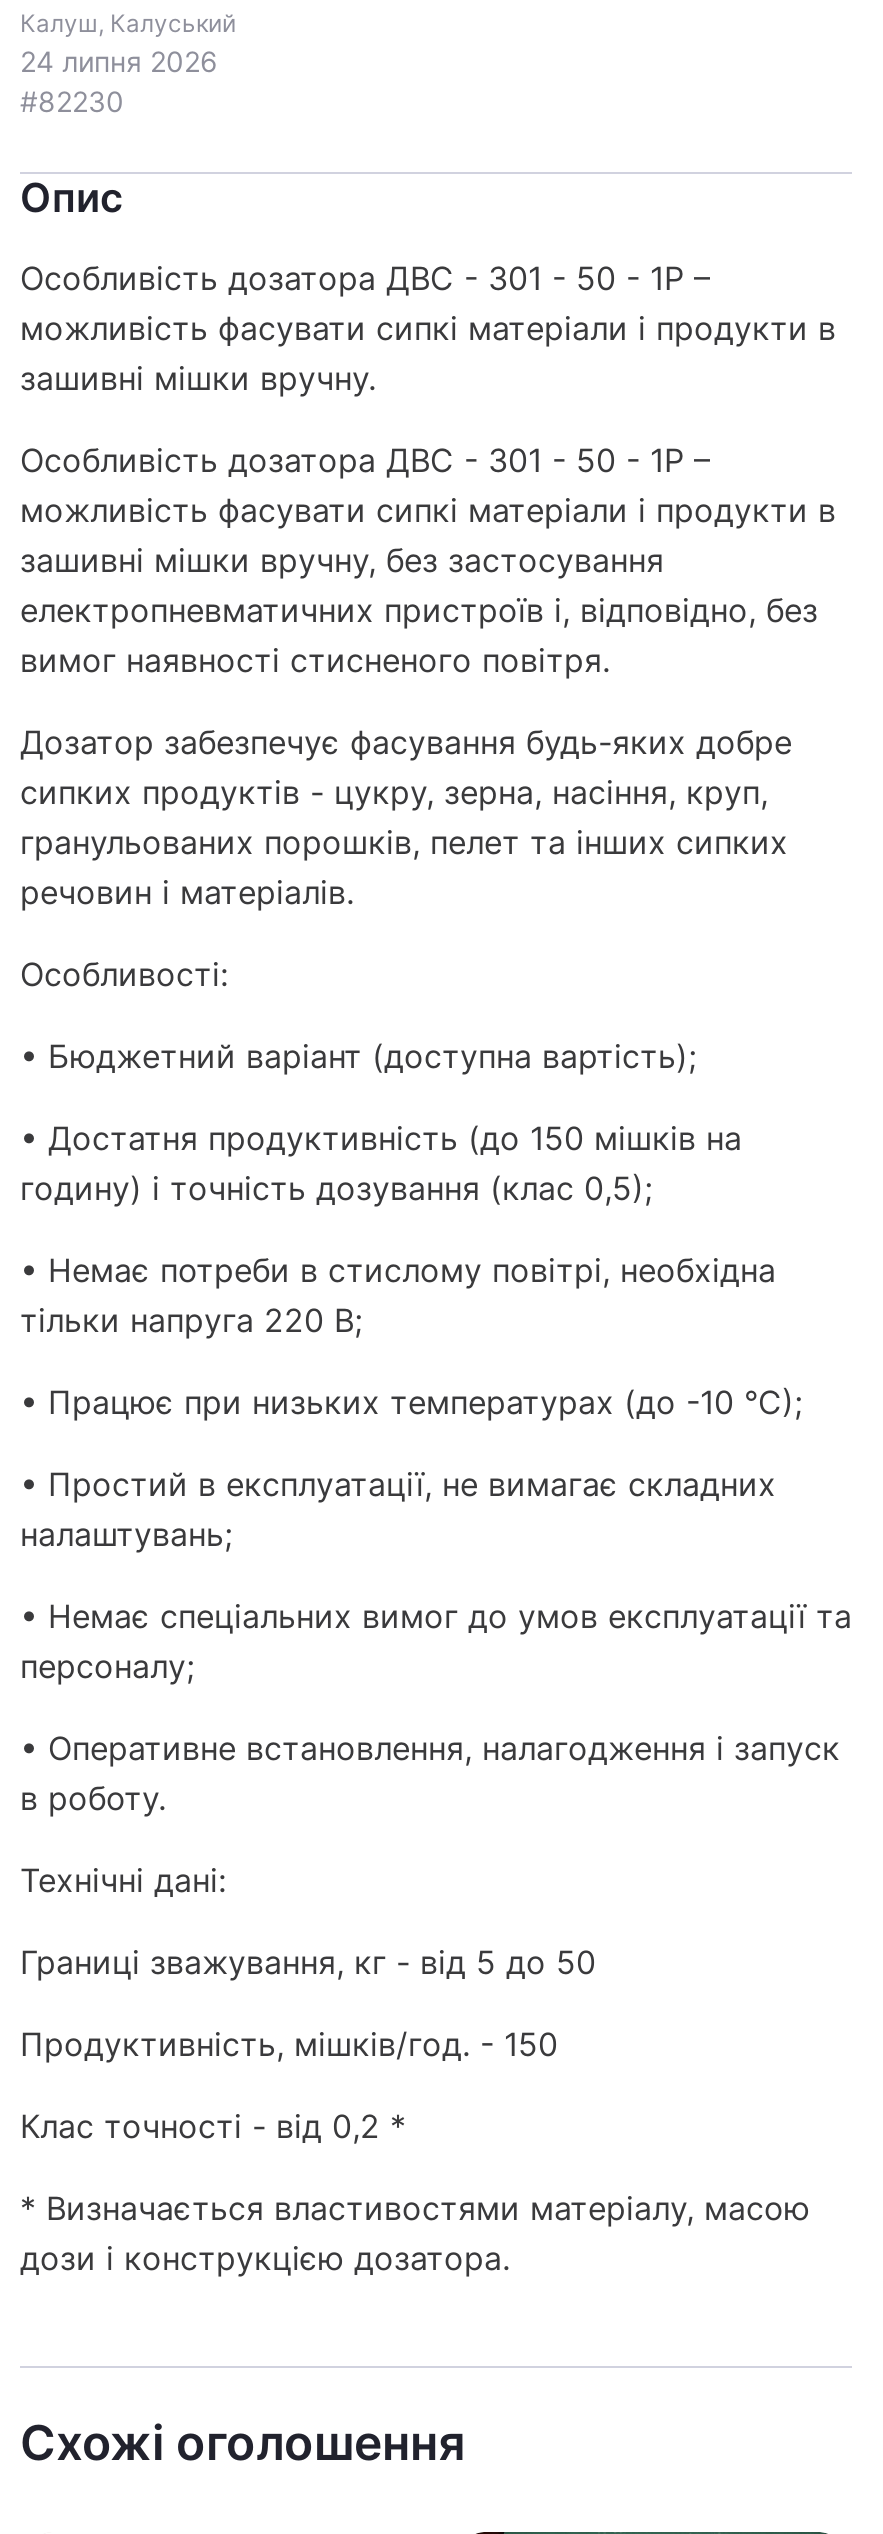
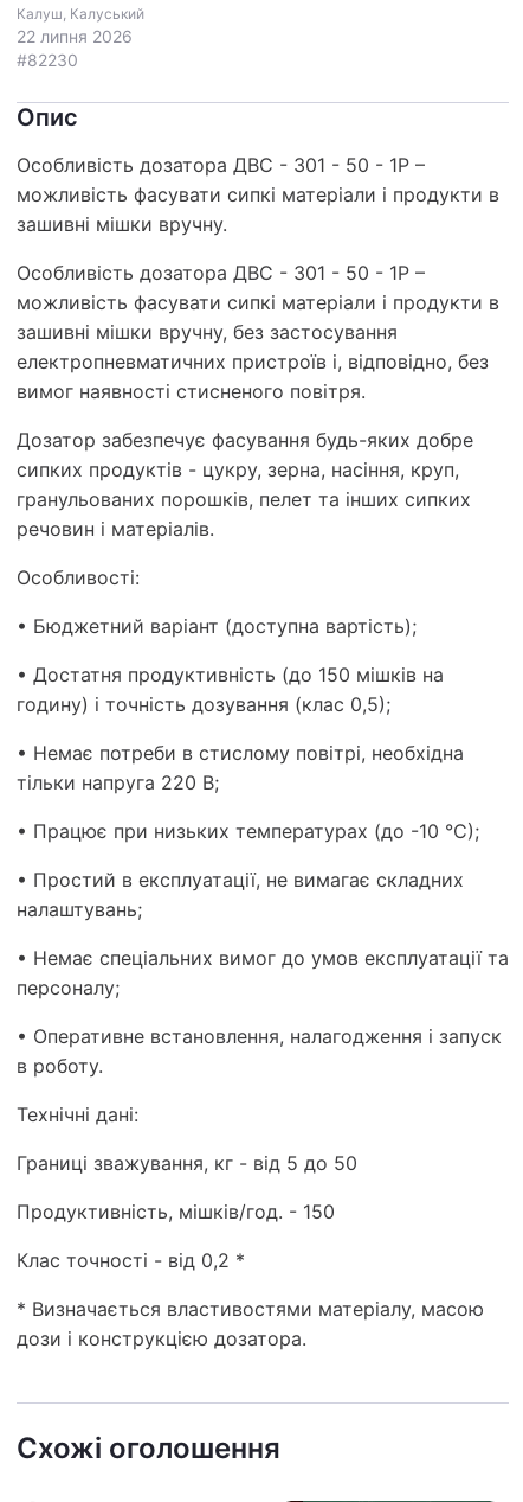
[20,44,218,78] 24 липня 2026 -> [17,26,133,46] 22 липня 2026

